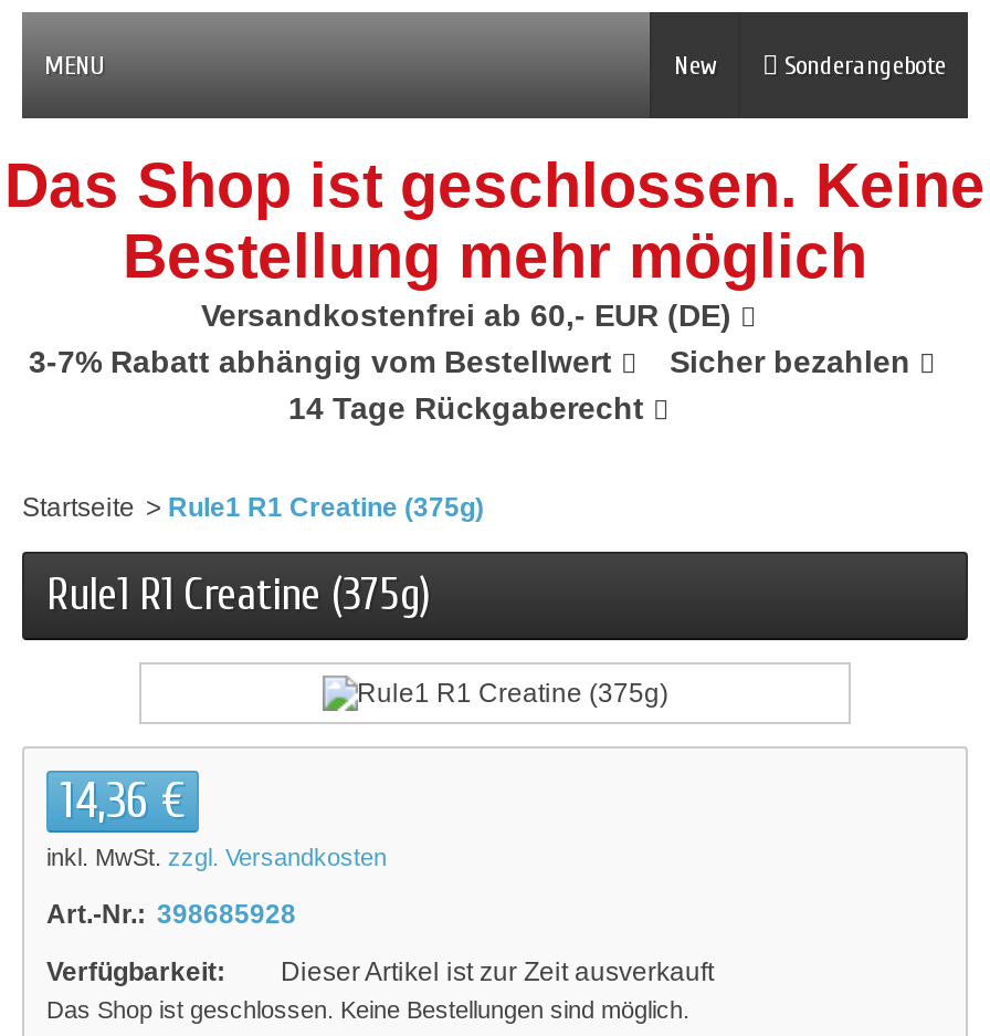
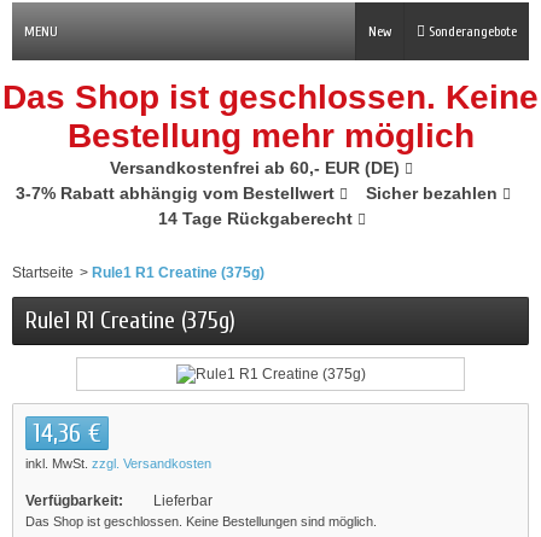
[46,899,296,930] Art.-Nr.: 398685928 -> none
[281,956,714,987] Dieser Artikel ist zur Zeit ausverkauft -> [153,492,213,509] Lieferbar

